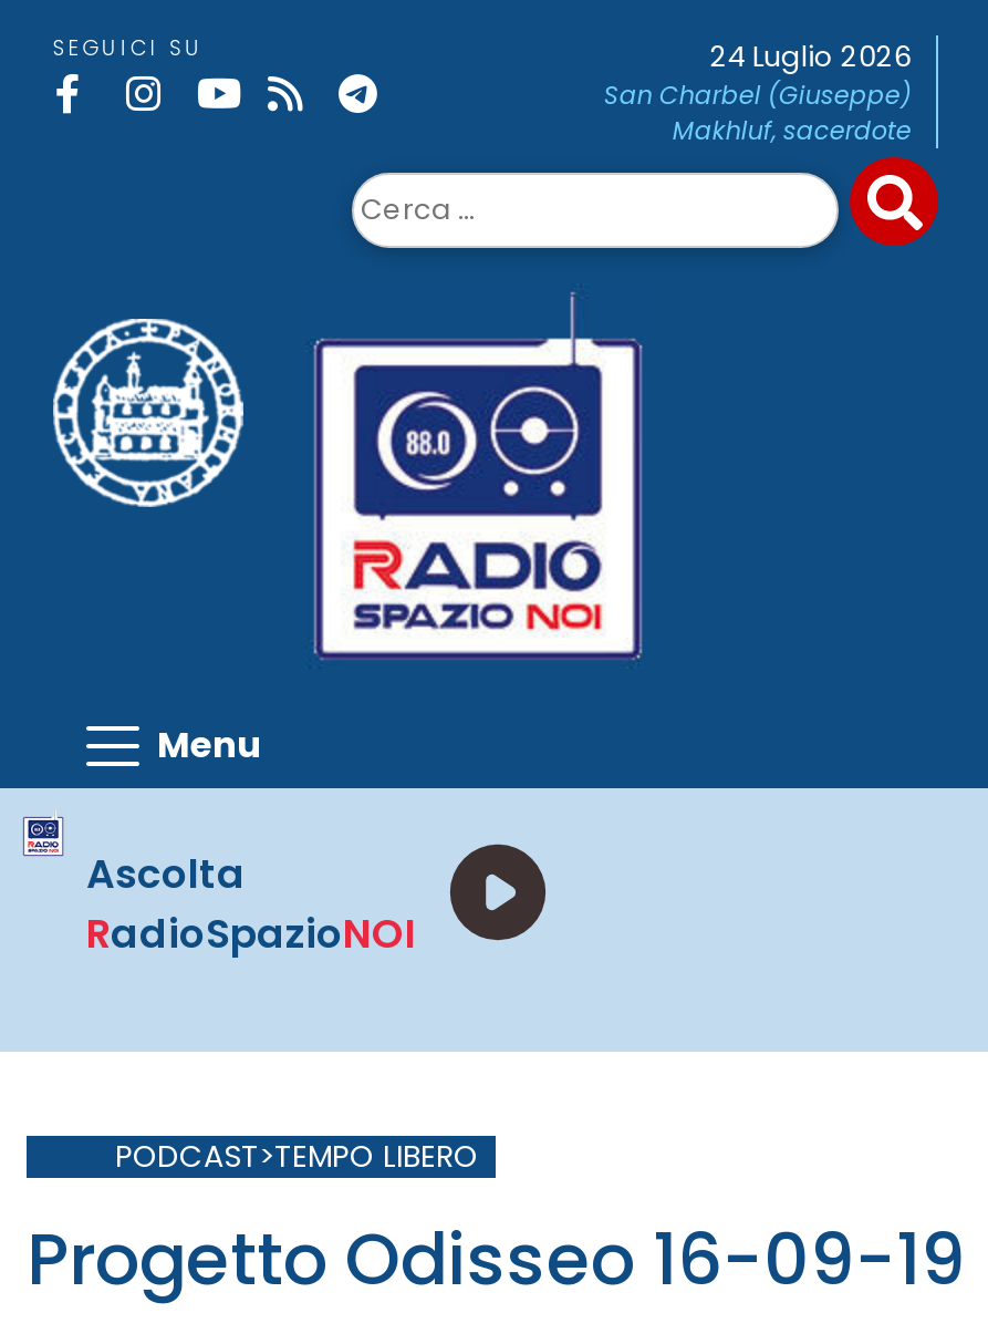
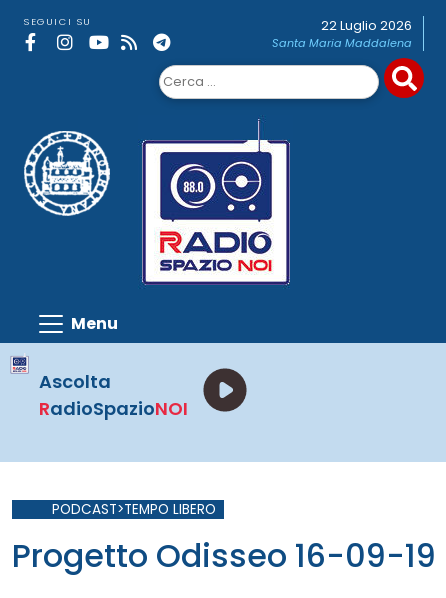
[604,38,911,148] 24 Luglio 2026 | San Charbel (Giuseppe) | Makhluf, sacerdote -> [272,17,412,51] 22 Luglio 2026 | Santa Maria Maddalena

